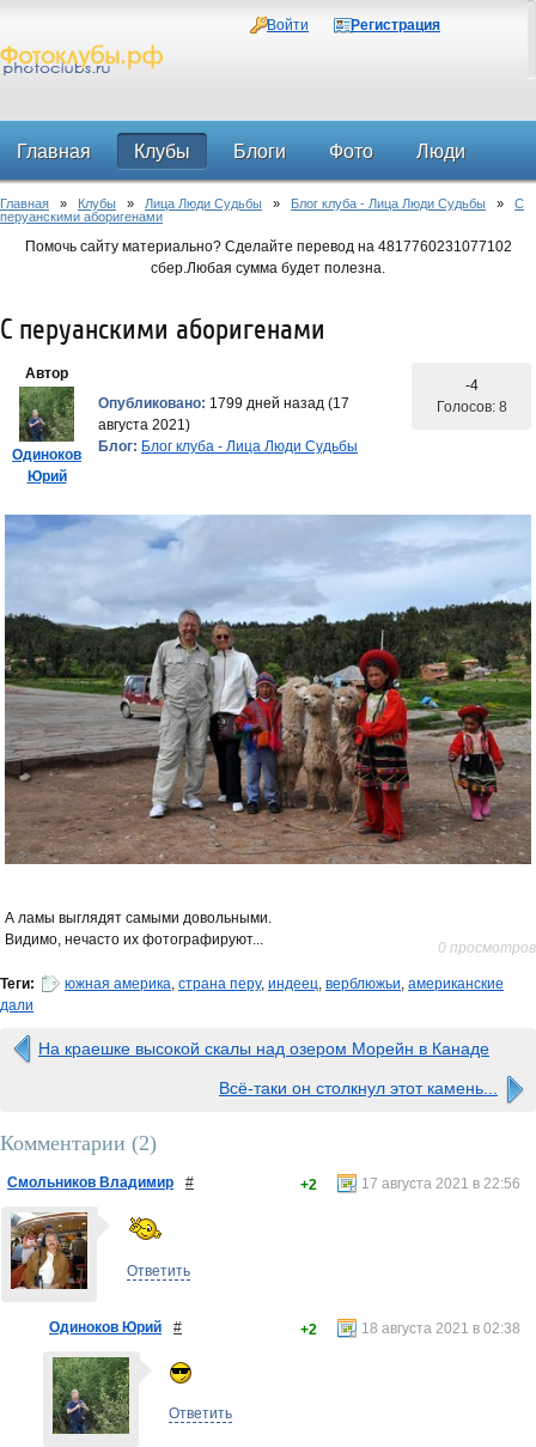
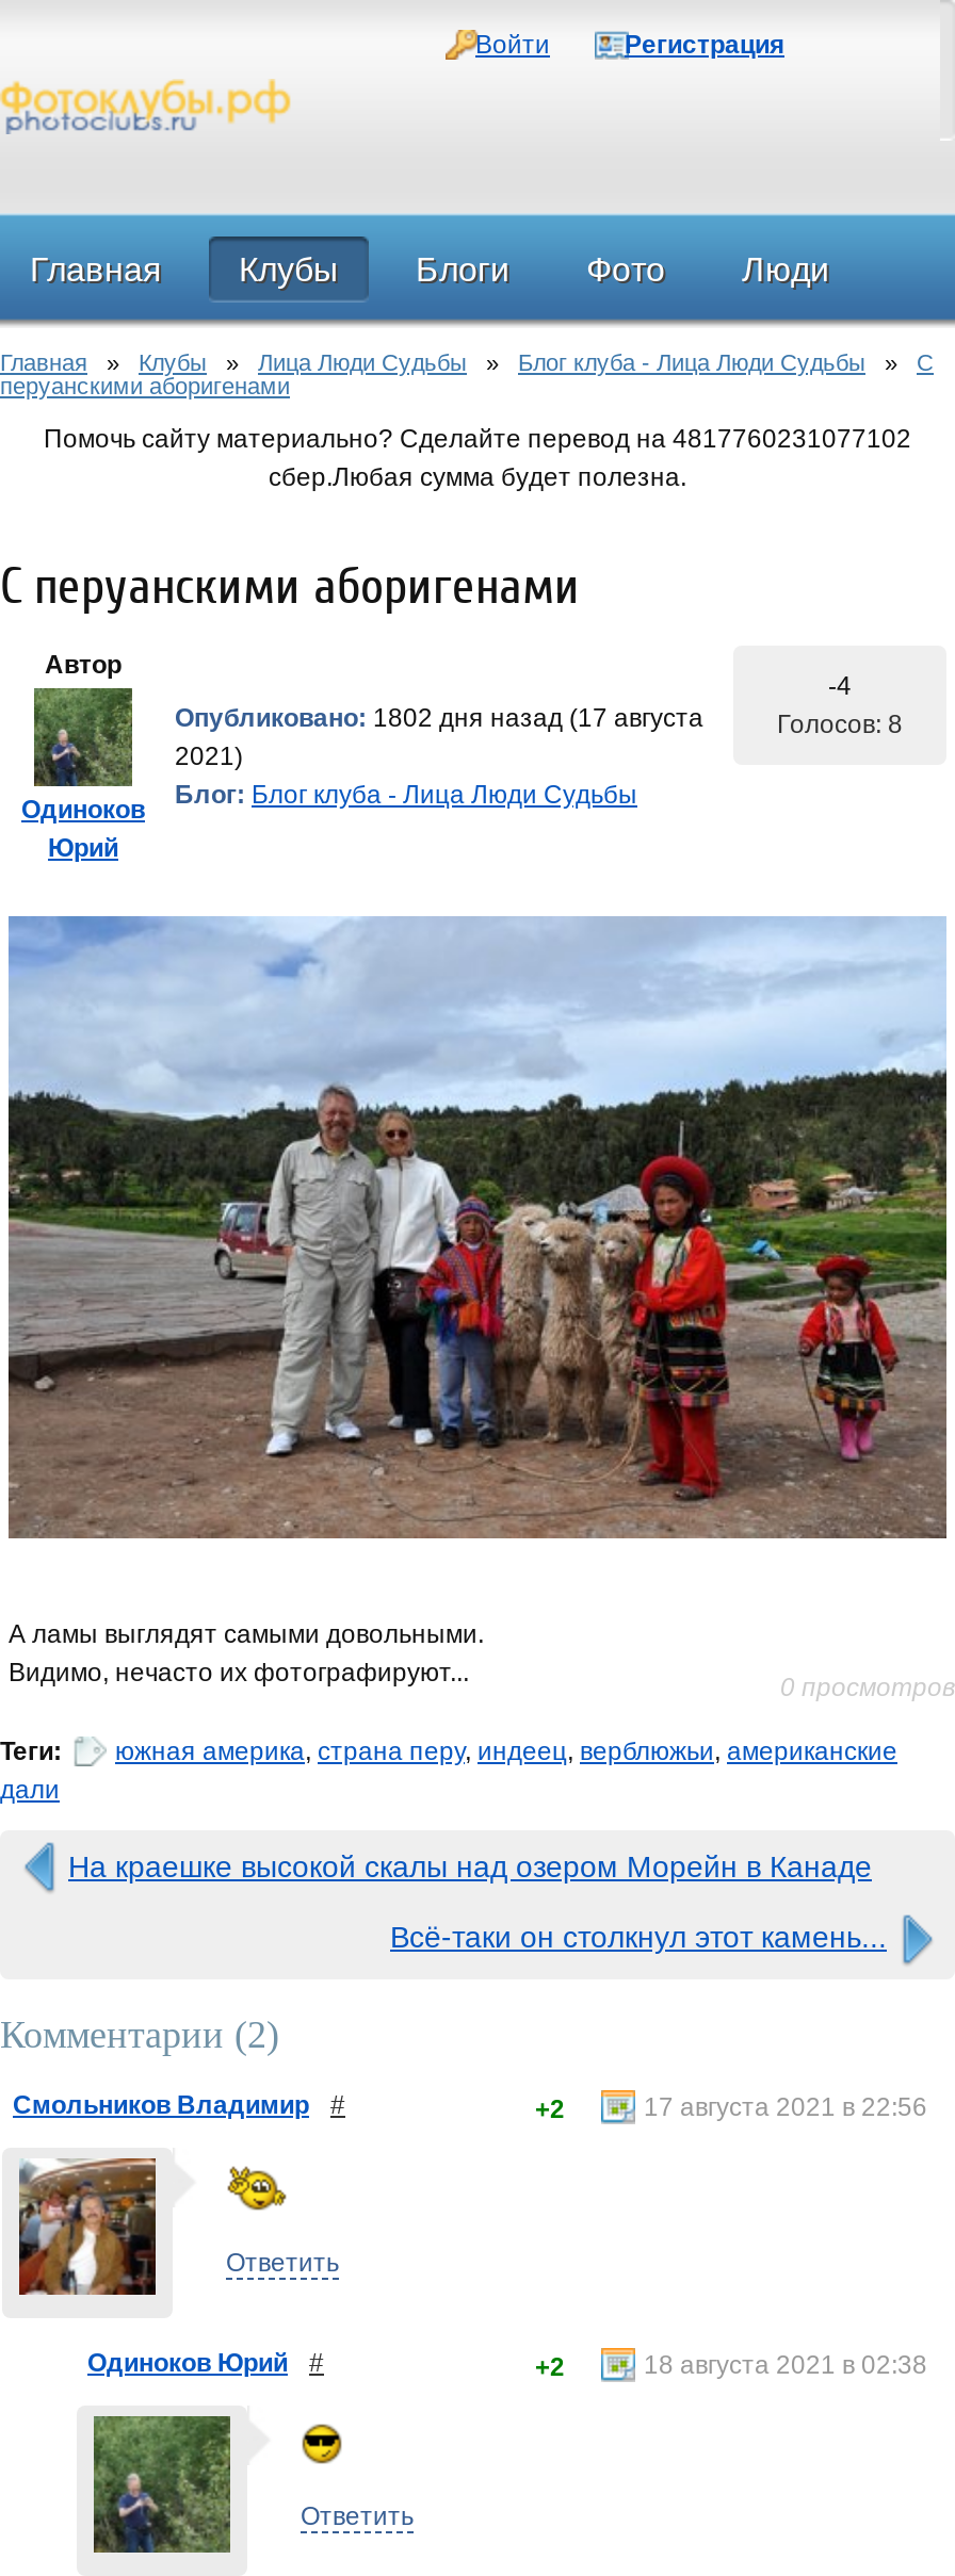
[98,395,349,433] Опубликовано: 1799 дней назад (17 | августа 2021) -> [175,703,703,771] Опубликовано: 1802 дня назад (17 августа | 2021)

